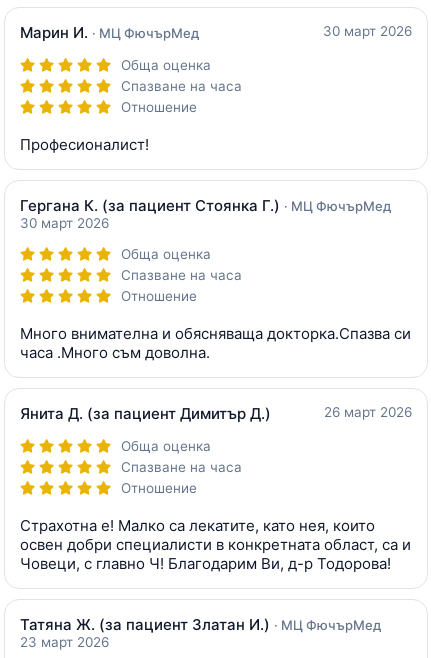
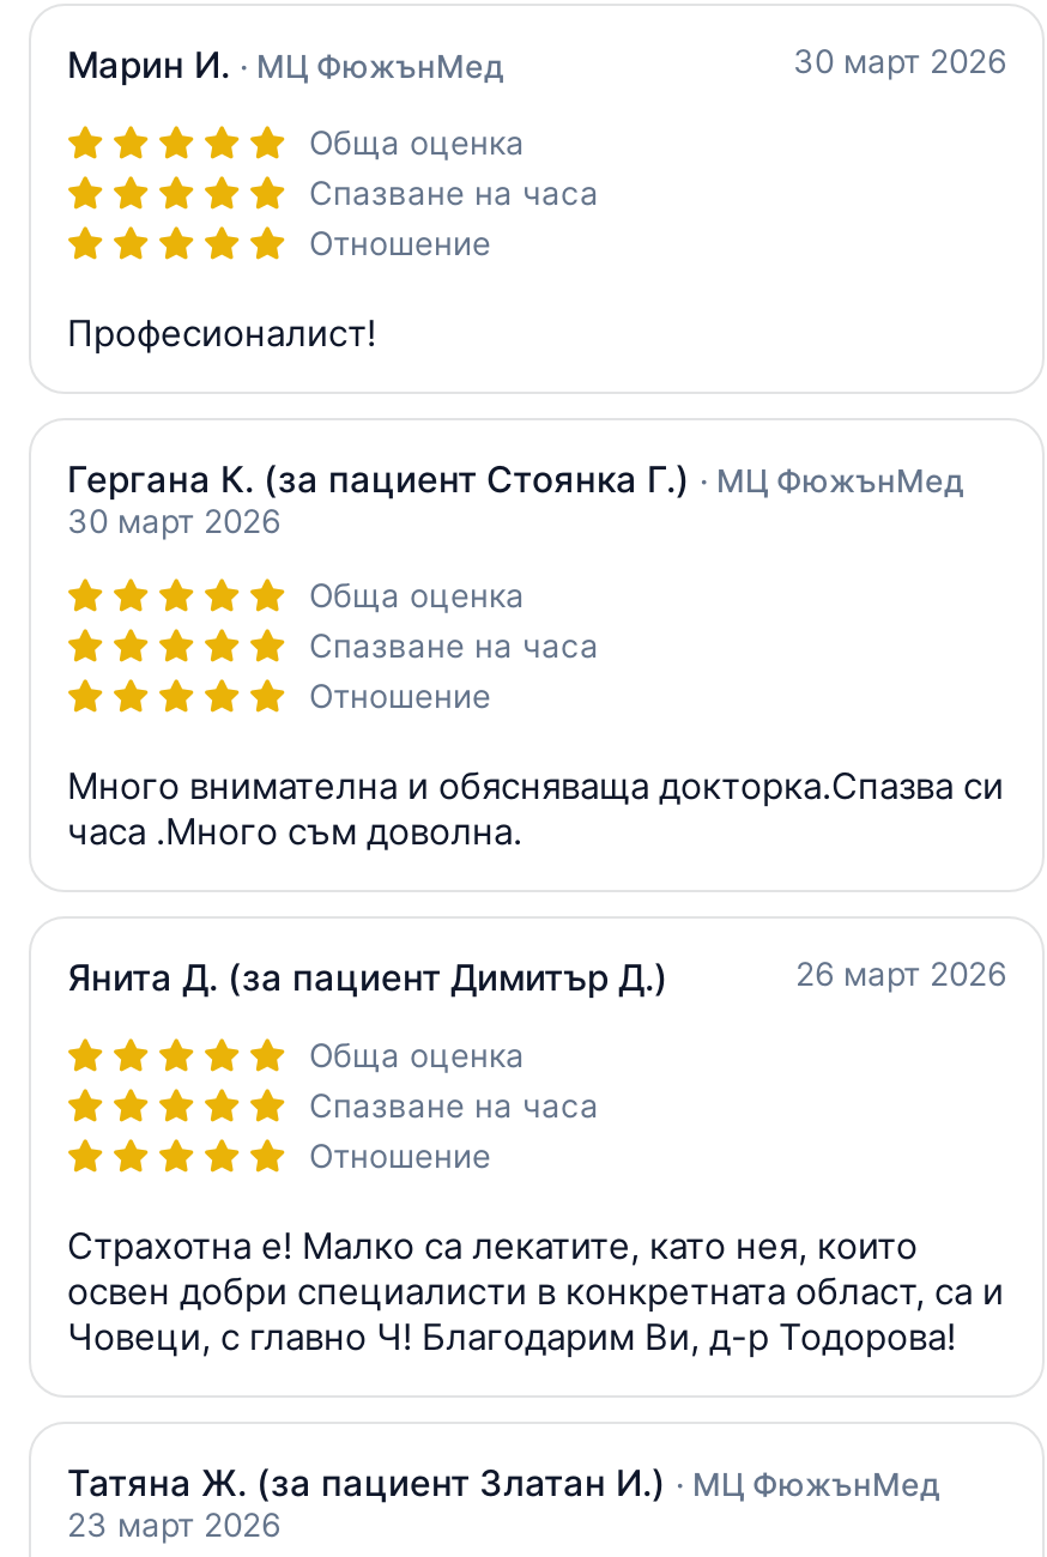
[20,23,199,42] Марин И. · МЦ ФючърМед -> [67,42,503,87] Марин И. · МЦ ФюжънМед
[20,196,391,215] Гергана К. (за пациент Стоянка Г.) · МЦ ФючърМед -> [67,456,963,502] Гергана К. (за пациент Стоянка Г.) · МЦ ФюжънМед
[20,615,381,634] Татяна Ж. (за пациент Златан И.) · МЦ ФючърМед -> [67,1460,939,1505] Татяна Ж. (за пациент Златан И.) · МЦ ФюжънМед

